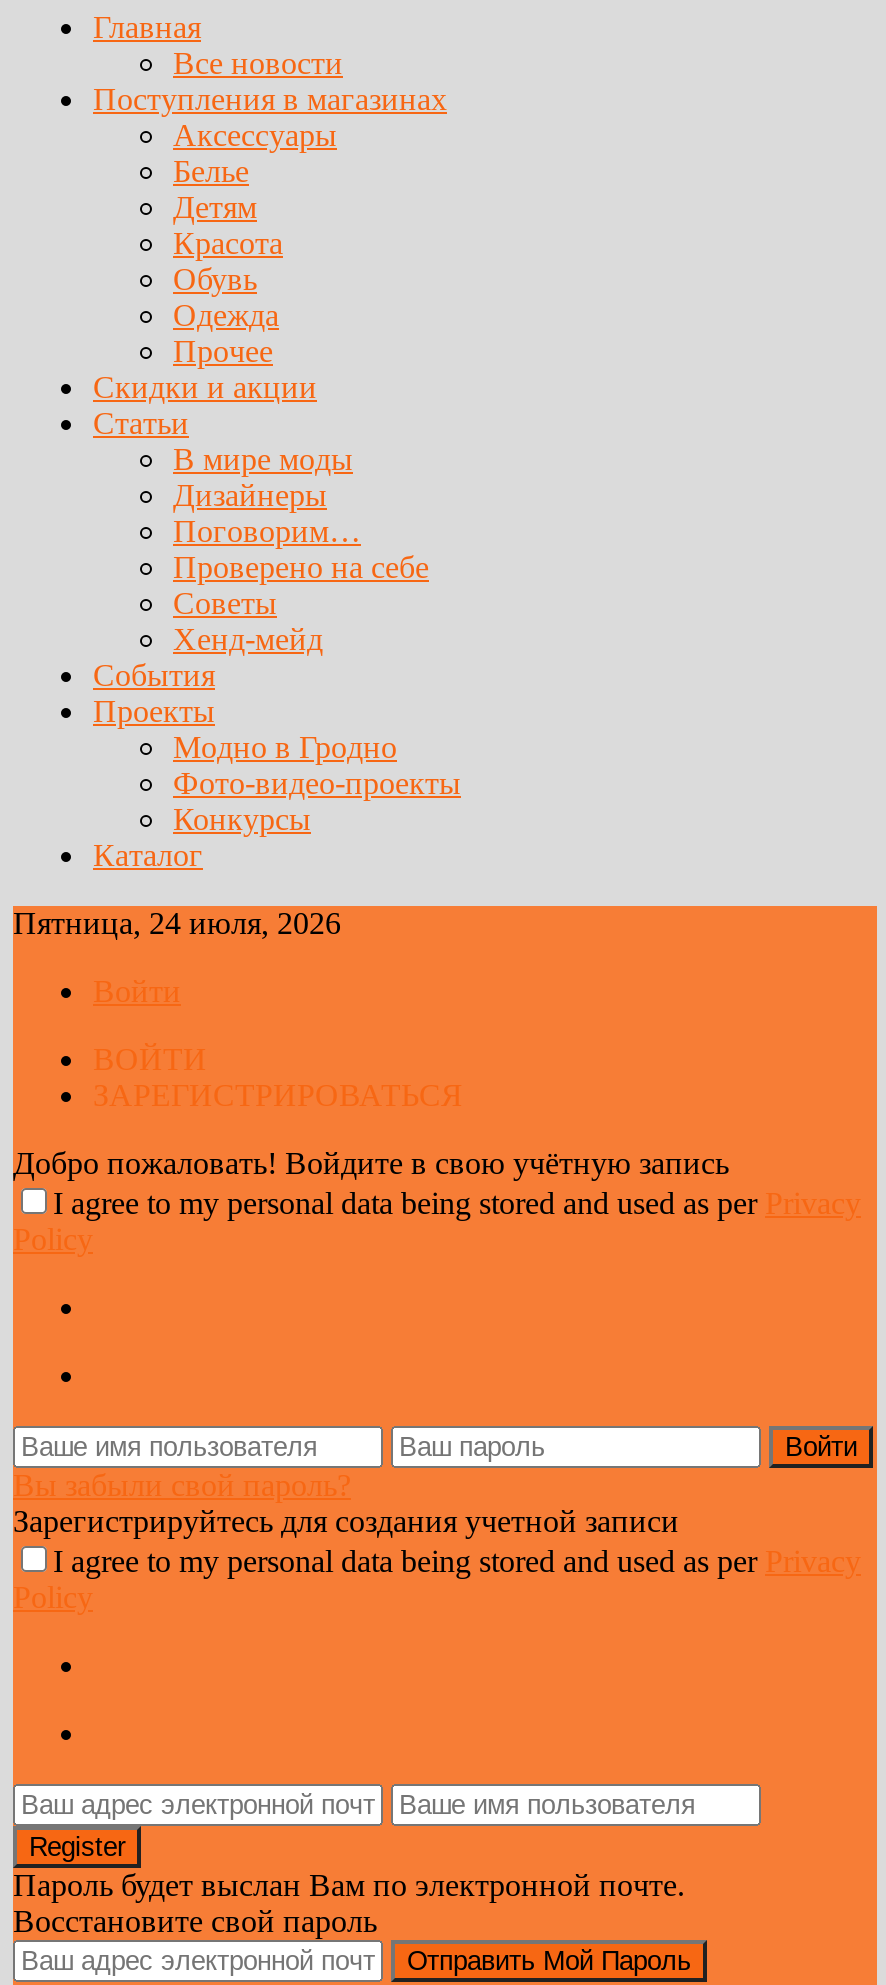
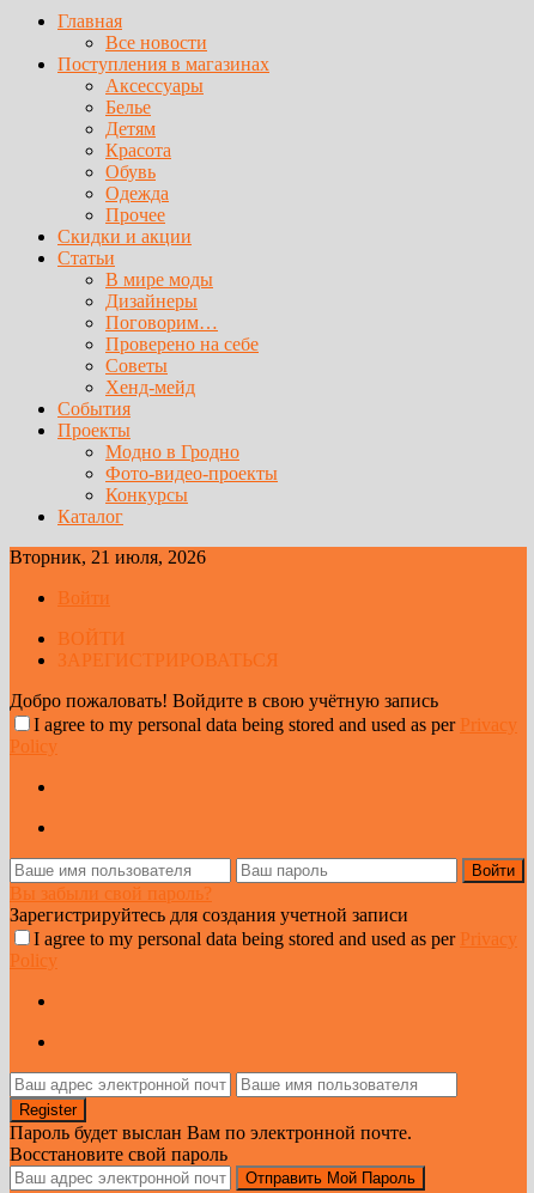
[13,906,341,940] Пятница, 24 июля, 2026 -> [10,547,206,567] Вторник, 21 июля, 2026

